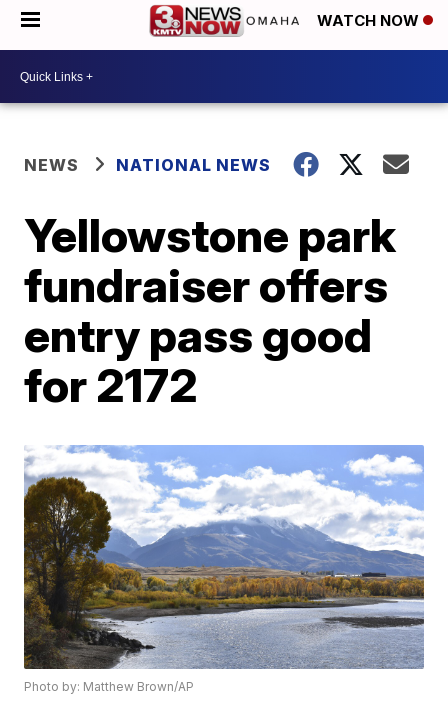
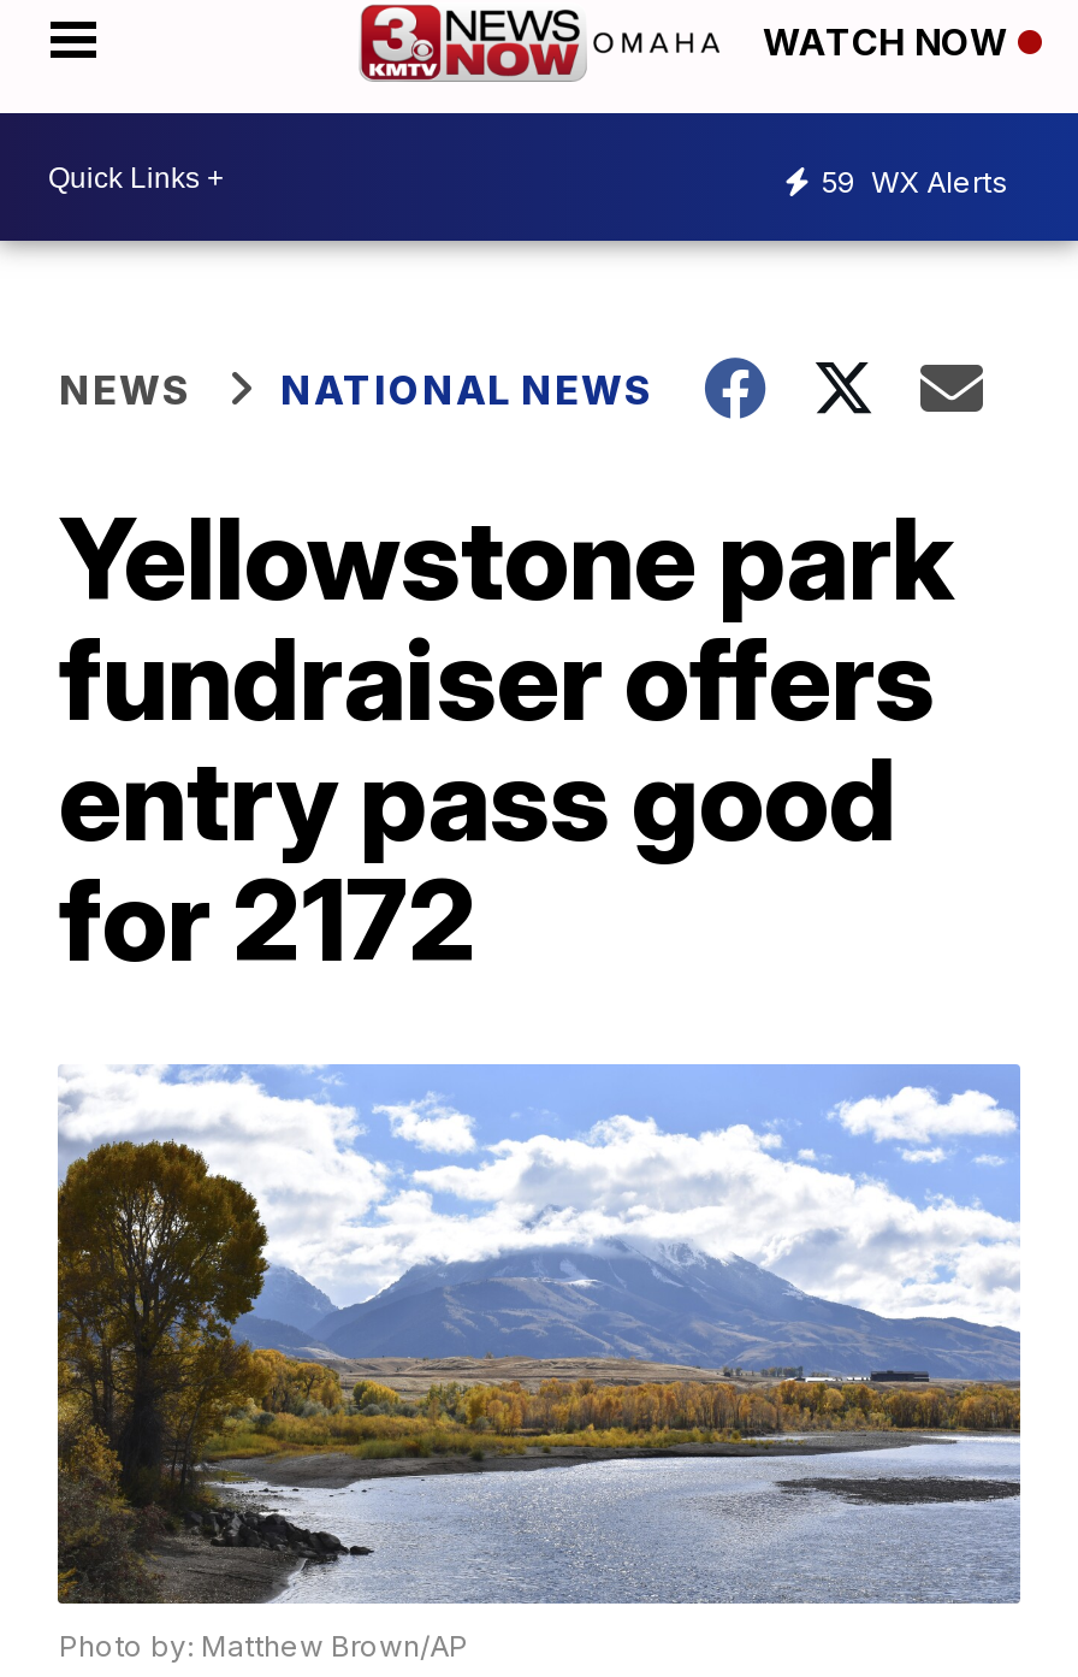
none -> [821,163,1008,199] 59 WX Alerts

